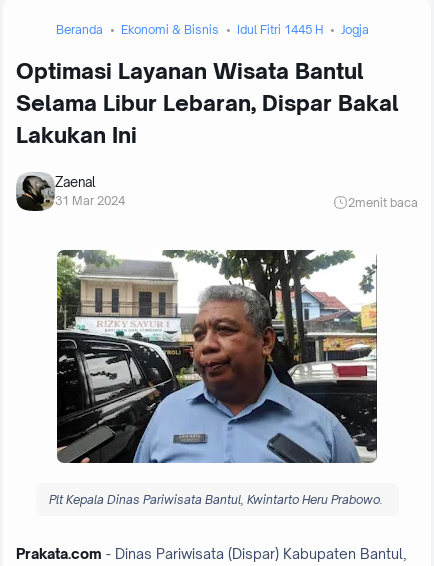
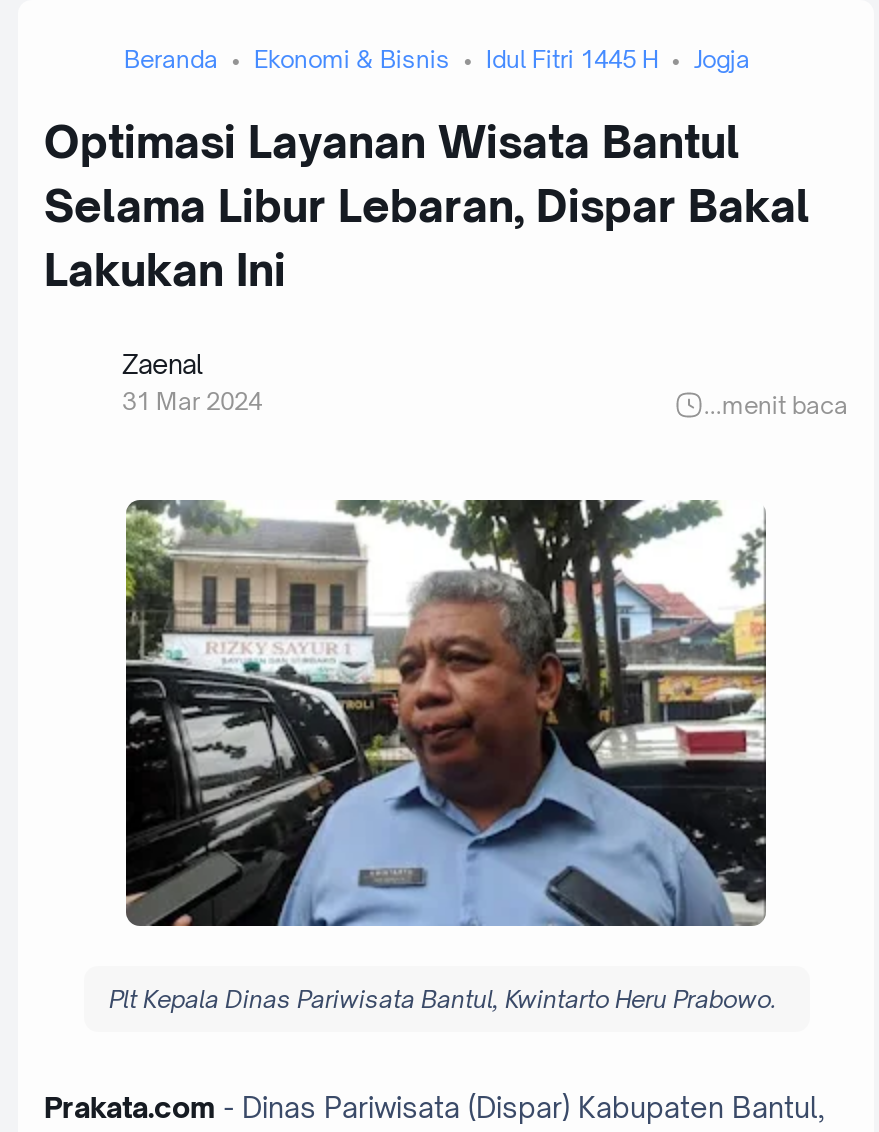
[15,172,52,212] [image] -> none
[348,195,418,210] 2menit baca -> [704,390,848,420] ...menit baca

